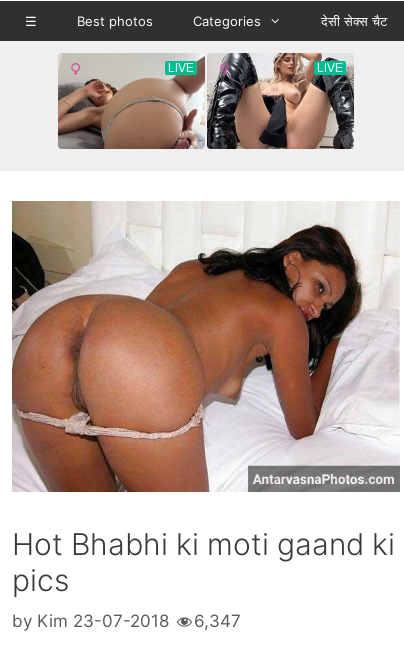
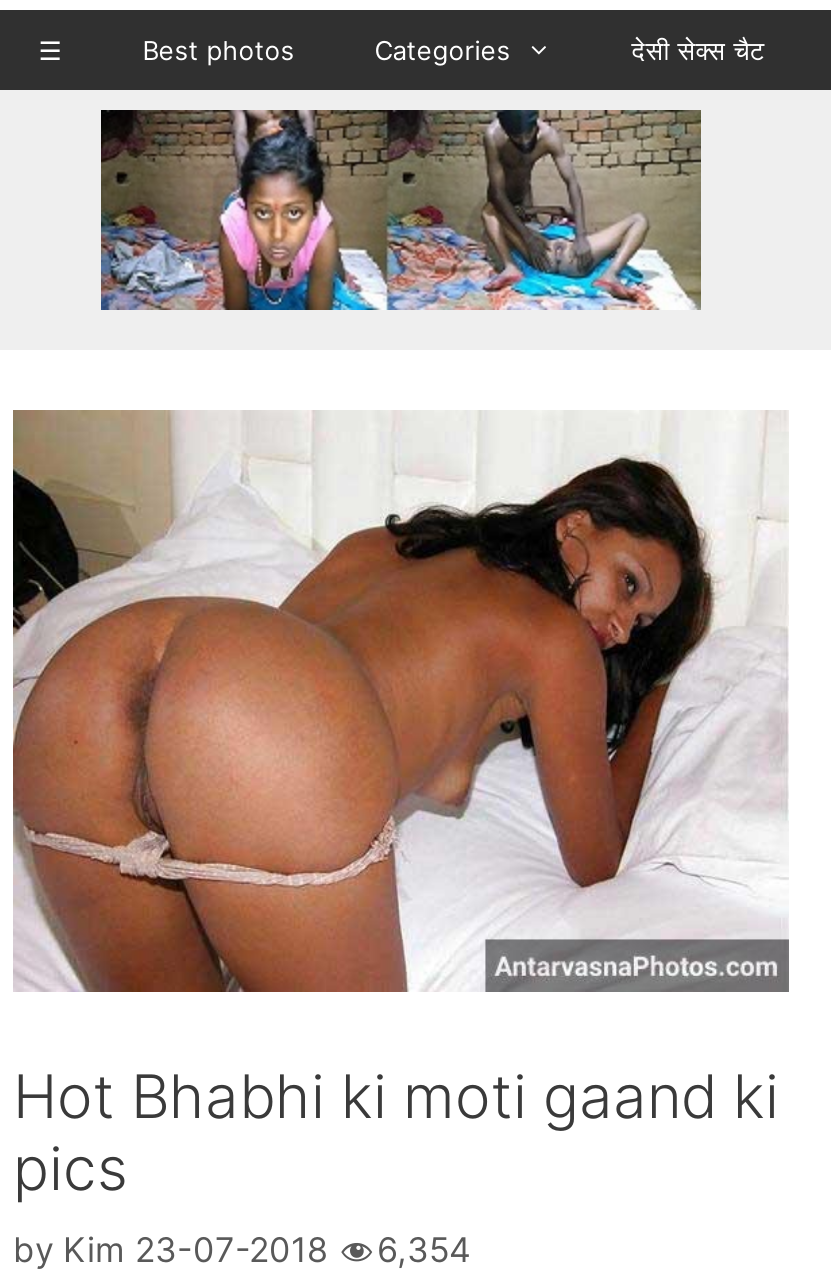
[56,51,356,151] [image] -> [99,108,703,312] [image]
[12,611,241,631] by Kim 23-07-2018 6,347 -> [13,1231,471,1271] by Kim 23-07-2018 6,354

